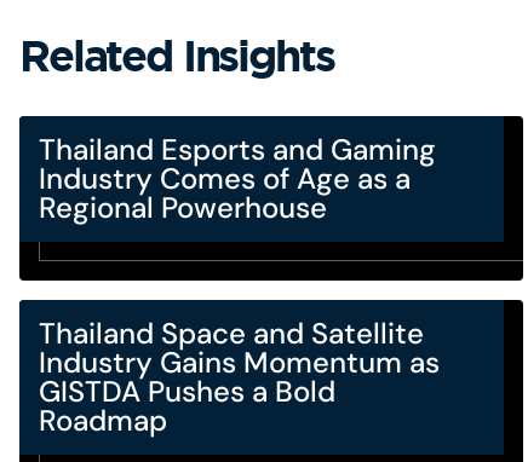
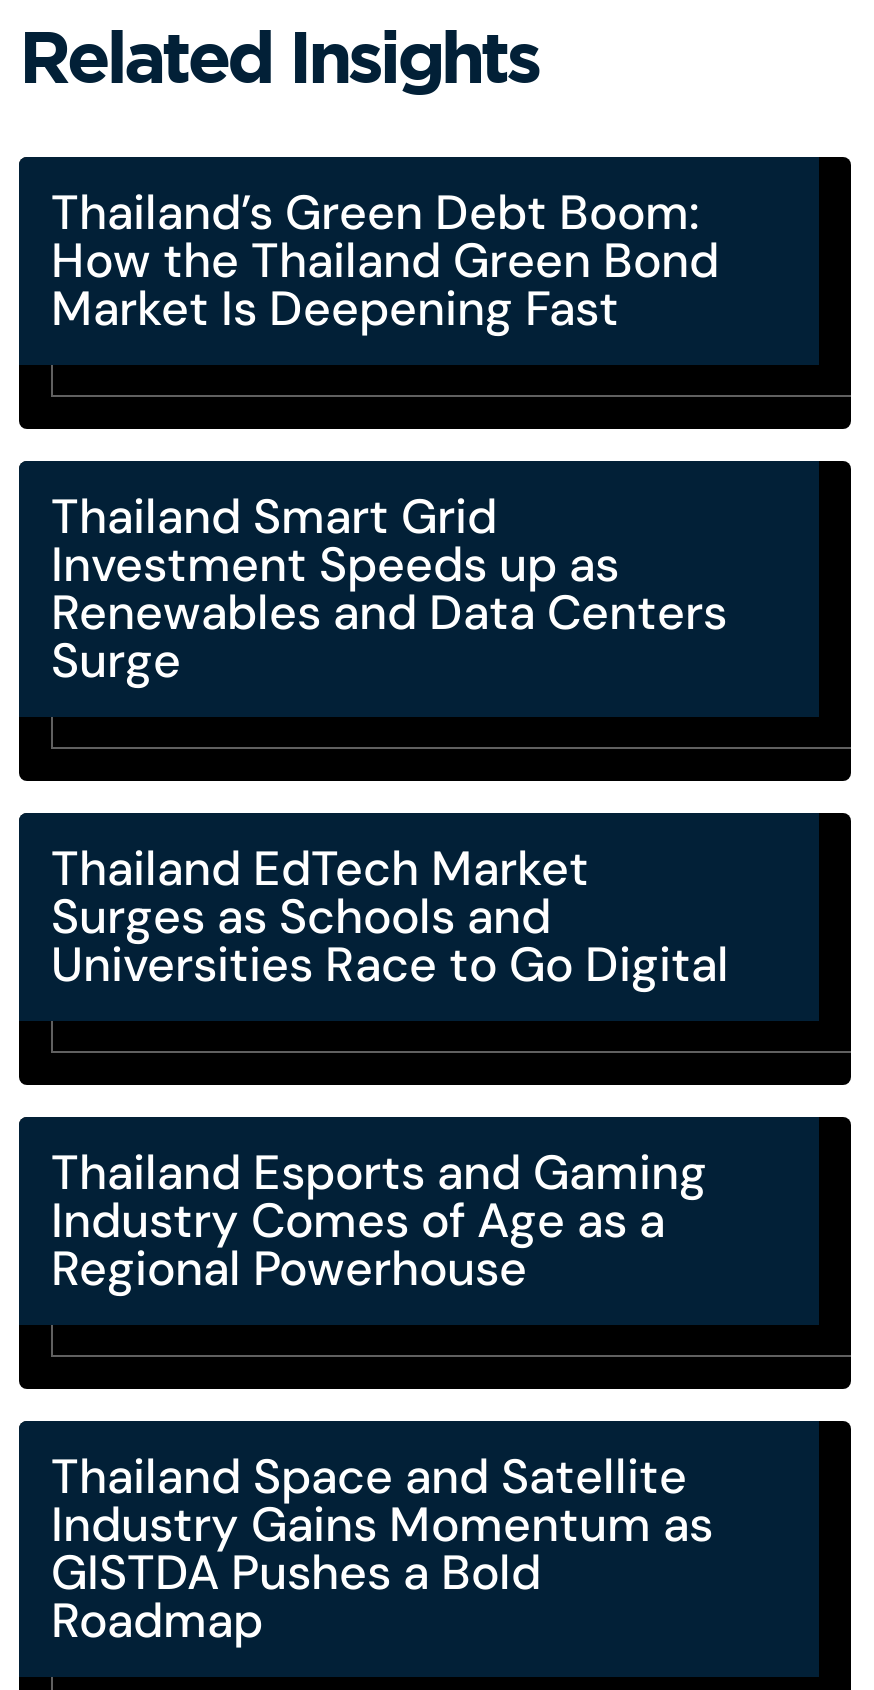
none -> [51,180,729,994] Thailand’s Green Debt Boom: | How the Thailand Green Bond | Market Is Deepening Fast | Thailand Smart Grid | Investment Speeds up as | Renewables and Data Centers | Surge | Thailand EdTech Market | Surges as Schools and | Universities Race to Go Digital

